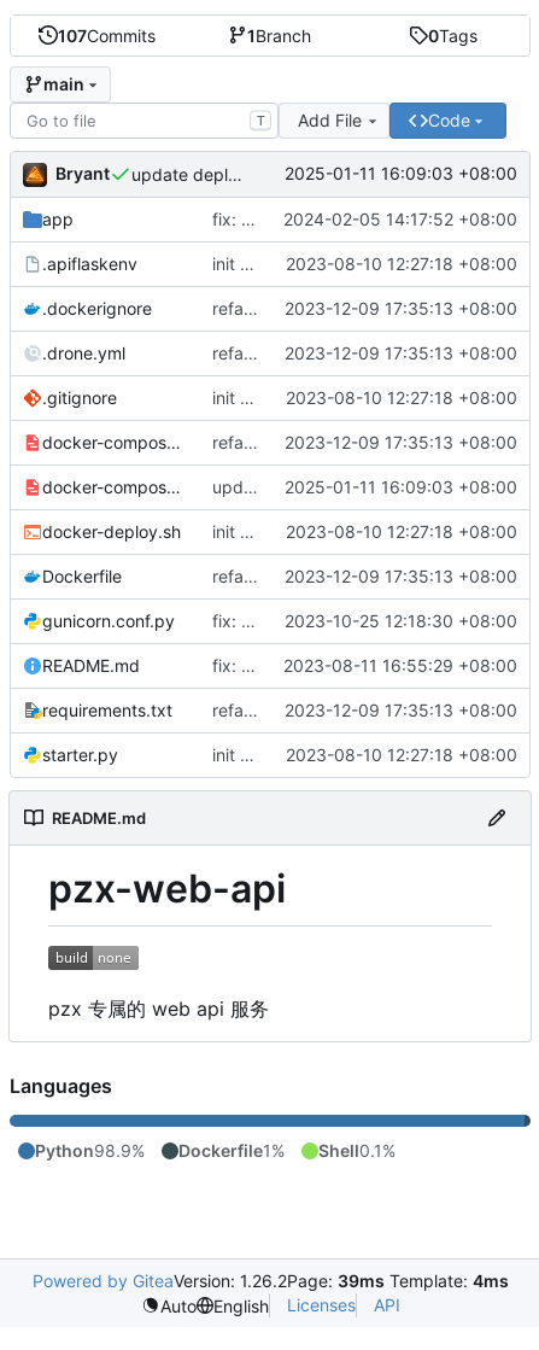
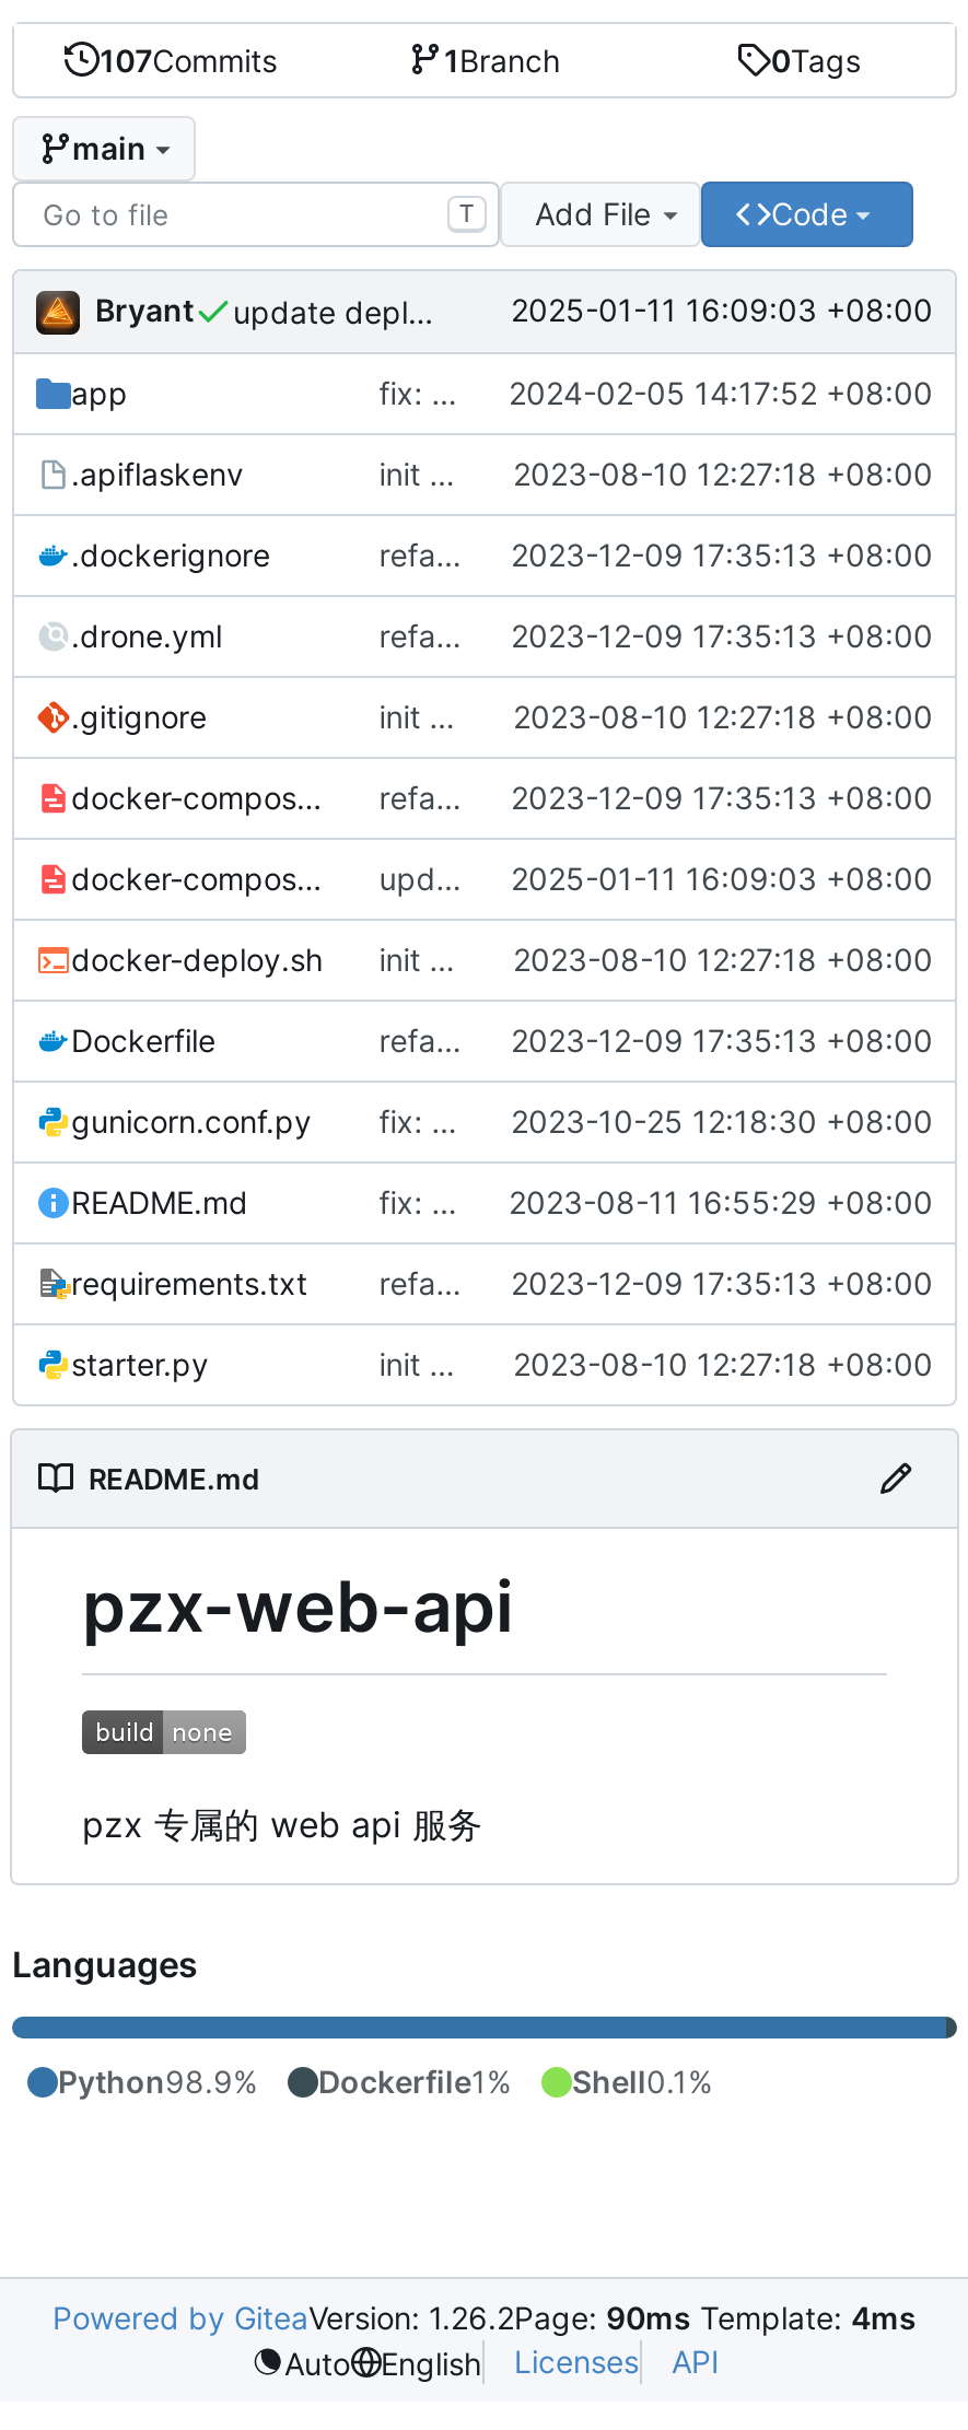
[32,1270,508,1291] Powered by GiteaVersion: 1.26.2Page: 39ms Template: 4ms -> [53,2299,917,2336] Powered by GiteaVersion: 1.26.2Page: 90ms Template: 4ms

